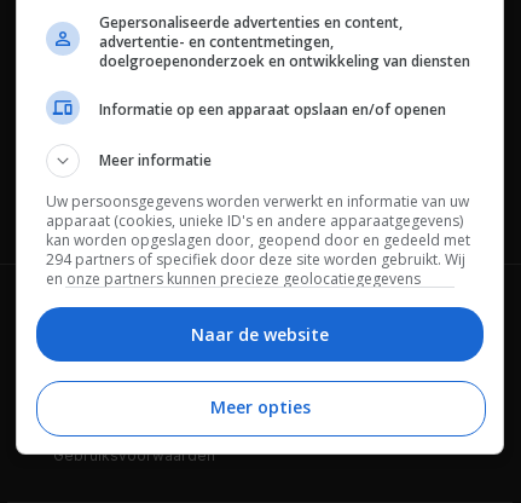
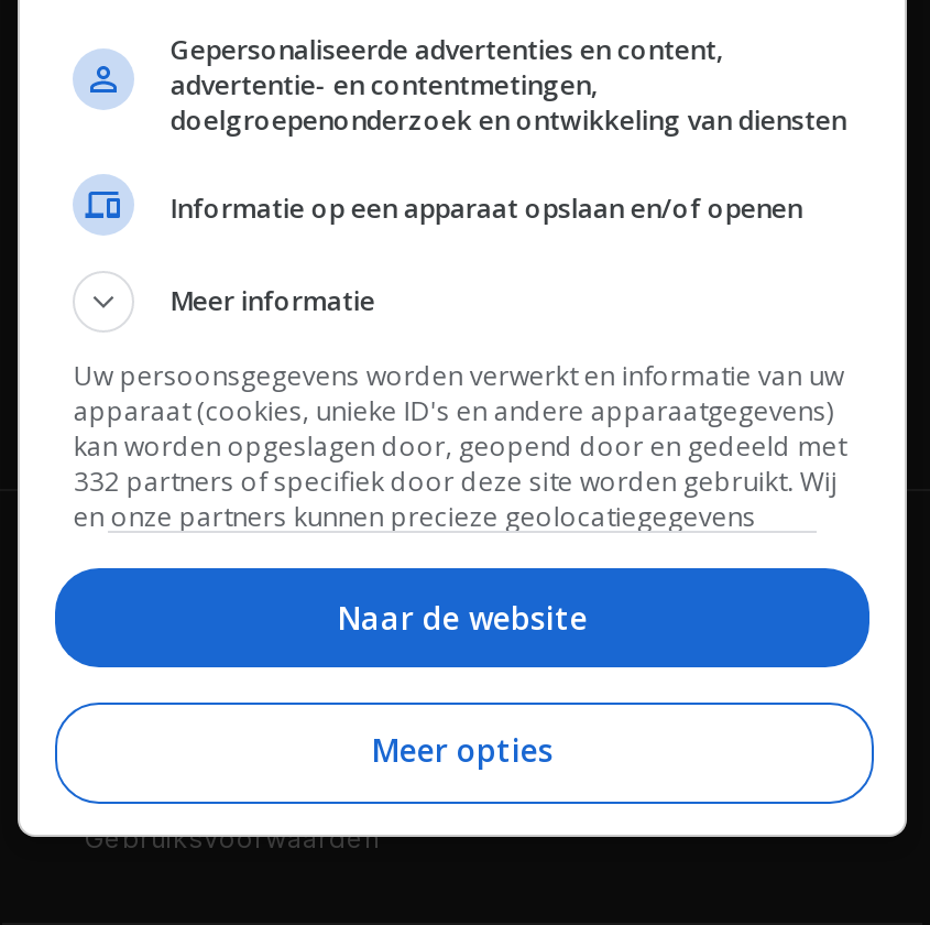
[46,249,466,269] 294 partners of specifiek door deze site worden gebruikt. Wij -> [74,462,837,499] 332 partners of specifiek door deze site worden gebruikt. Wij

